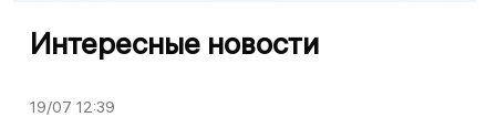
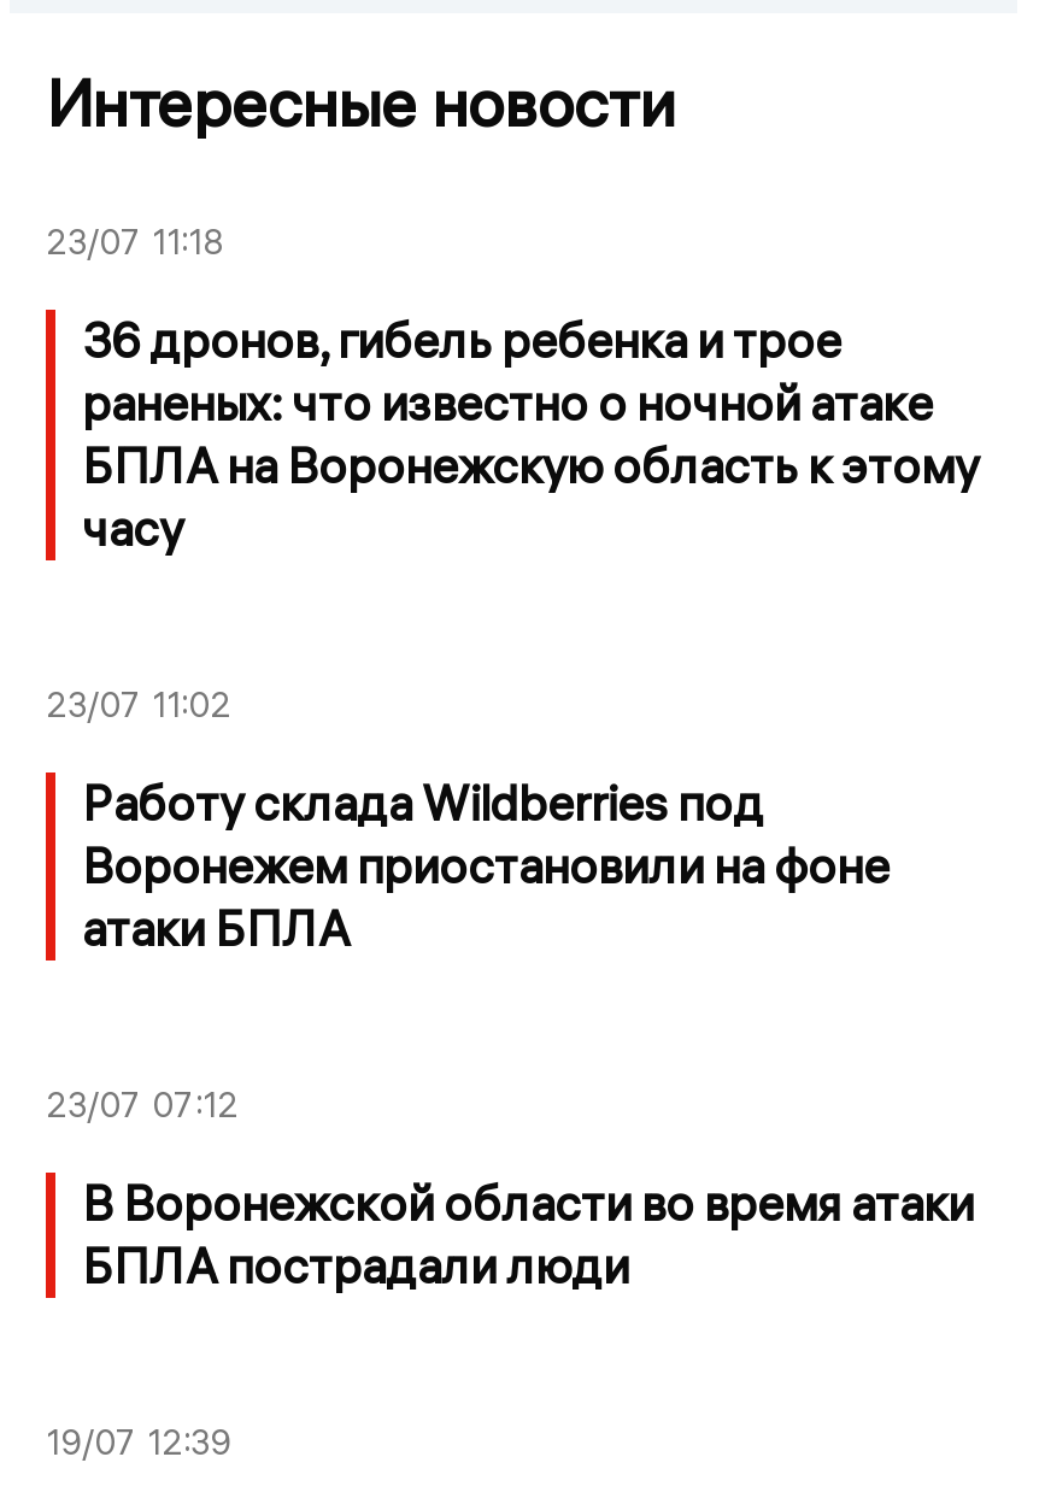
none -> [46,222,979,1297] 23/07 11:18 | 36 дронов, гибель ребенка и трое | раненых: что известно о ночной атаке | БПЛА на Воронежскую область к этому | часу | 23/07 11:02 | Работу склада Wildberries под | Воронежем приостановили на фоне | атаки БПЛА | 23/07 07:12 | В Воронежской области во время атаки | БПЛА пострадали люди

